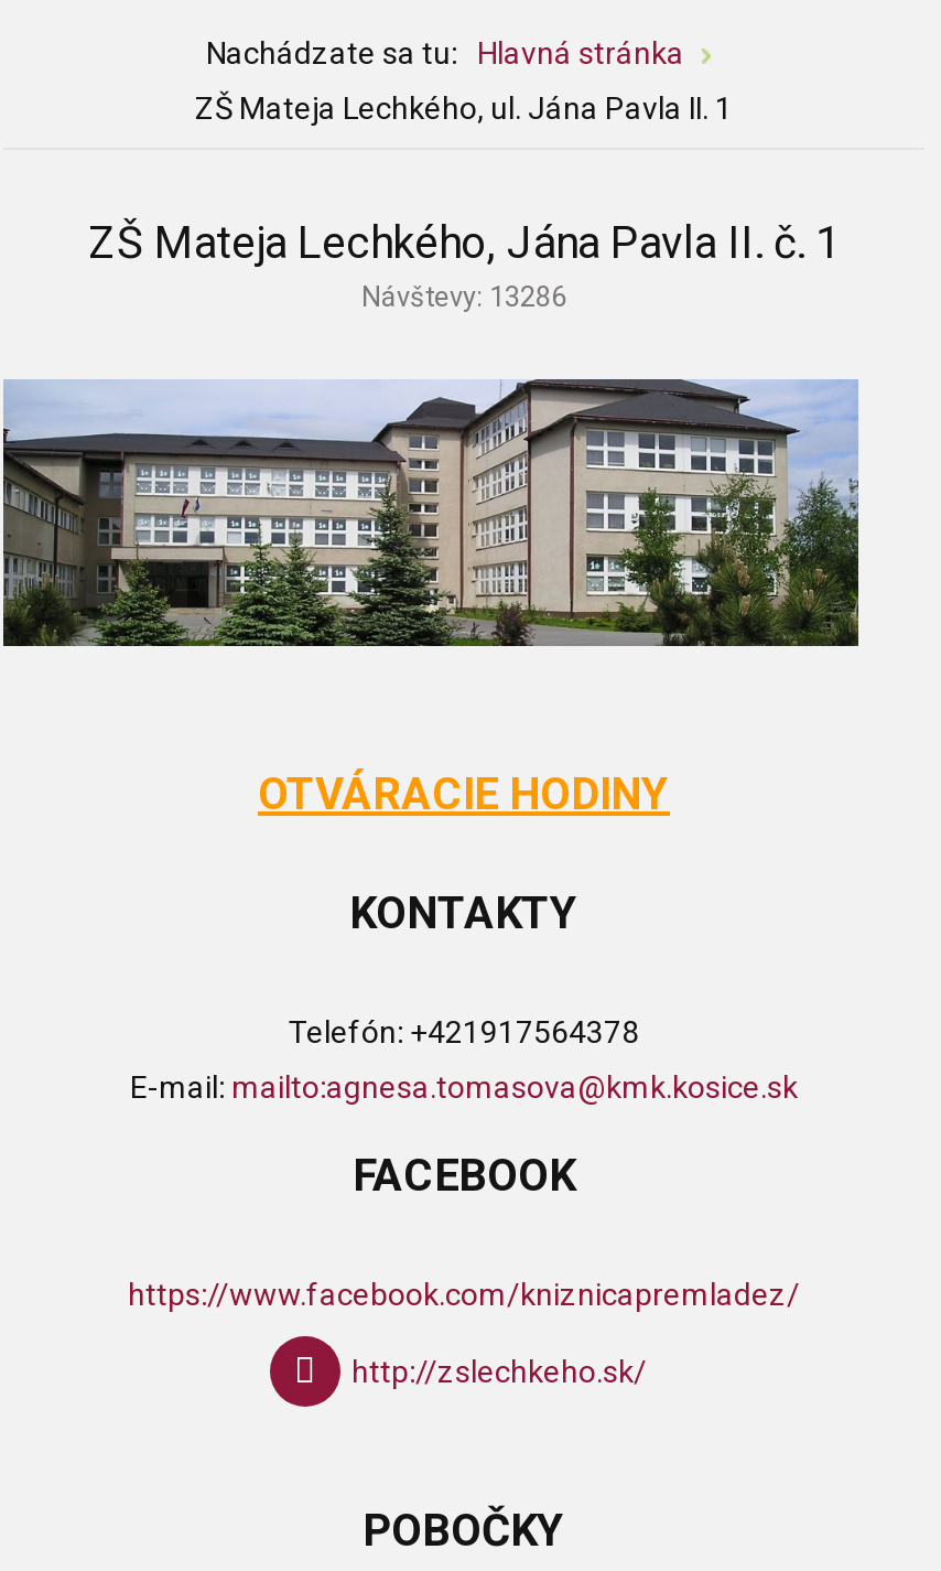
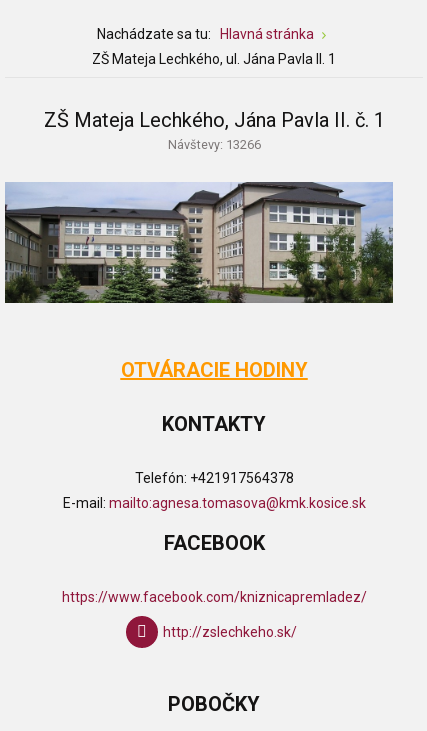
[361,280,566,313] Návštevy: 13286 -> [167,137,260,152] Návštevy: 13266

